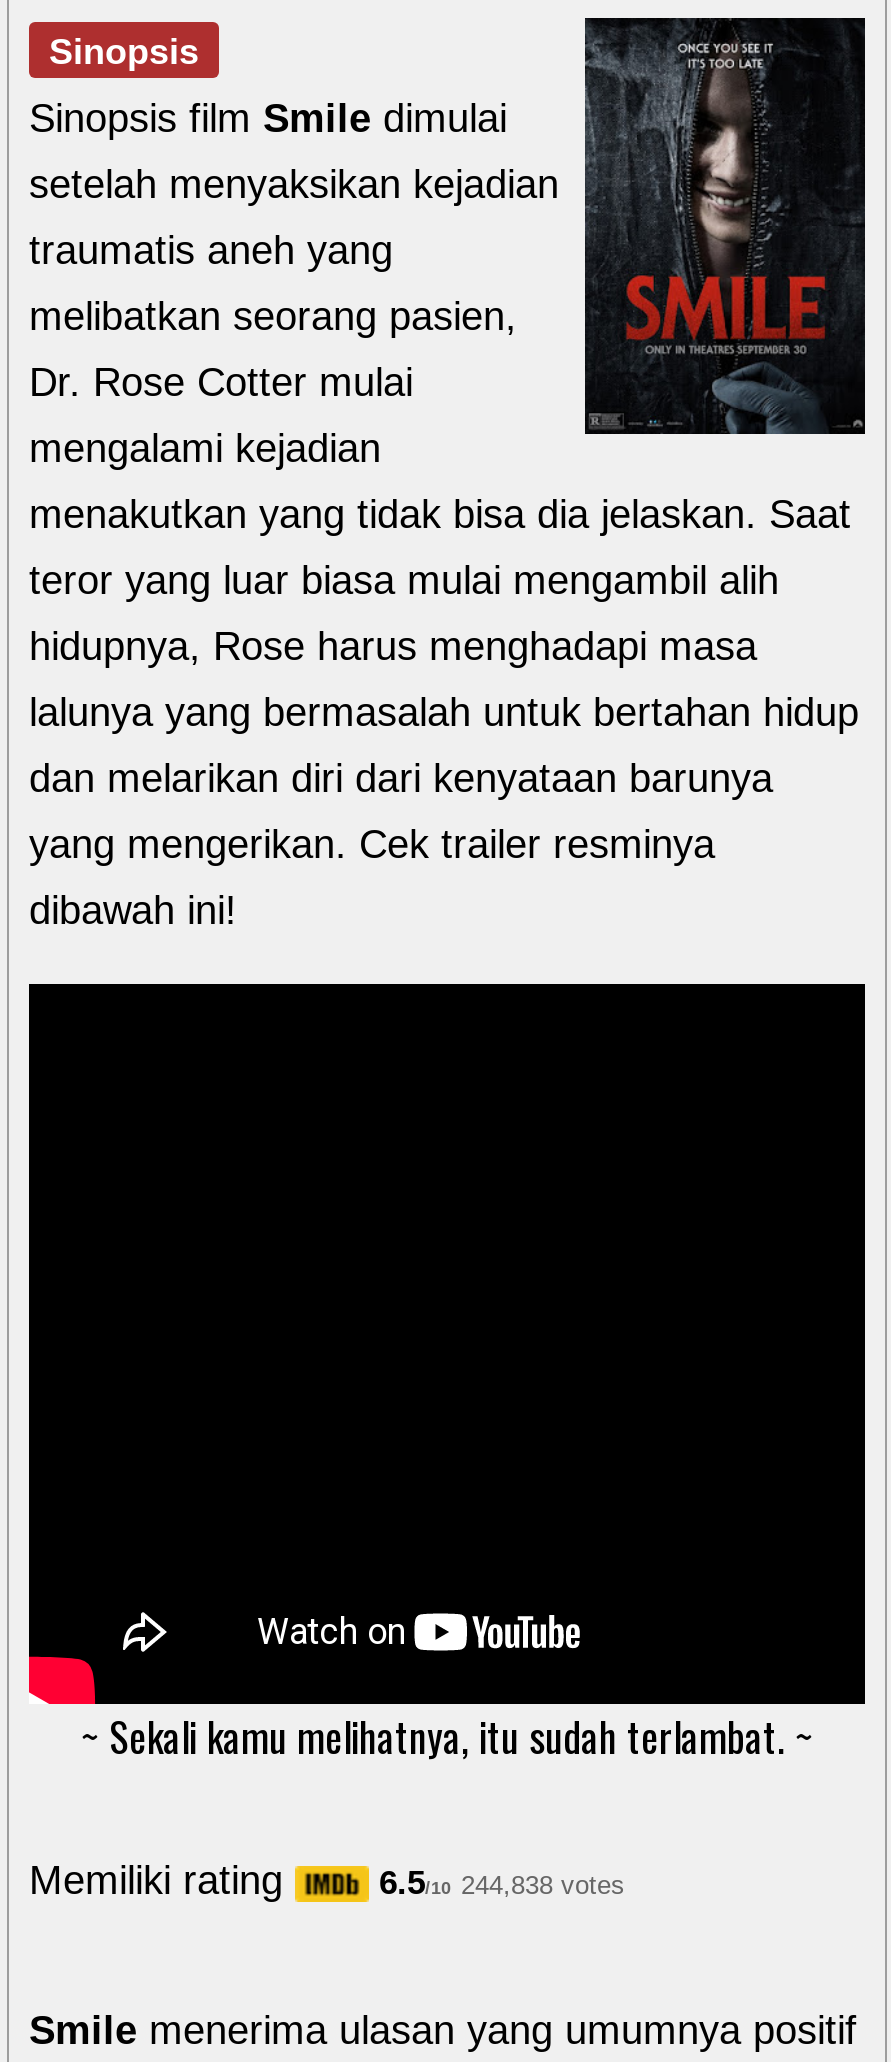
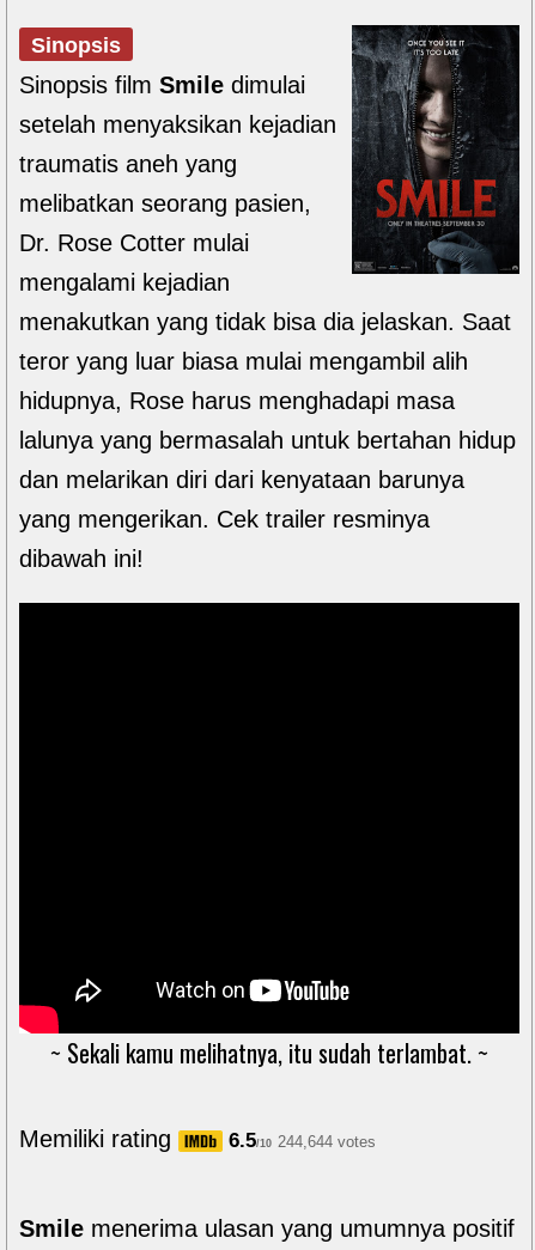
[379,1865,625,1903] 6.5/10 244,838 votes -> [229,1130,376,1153] 6.5/10 244,644 votes

